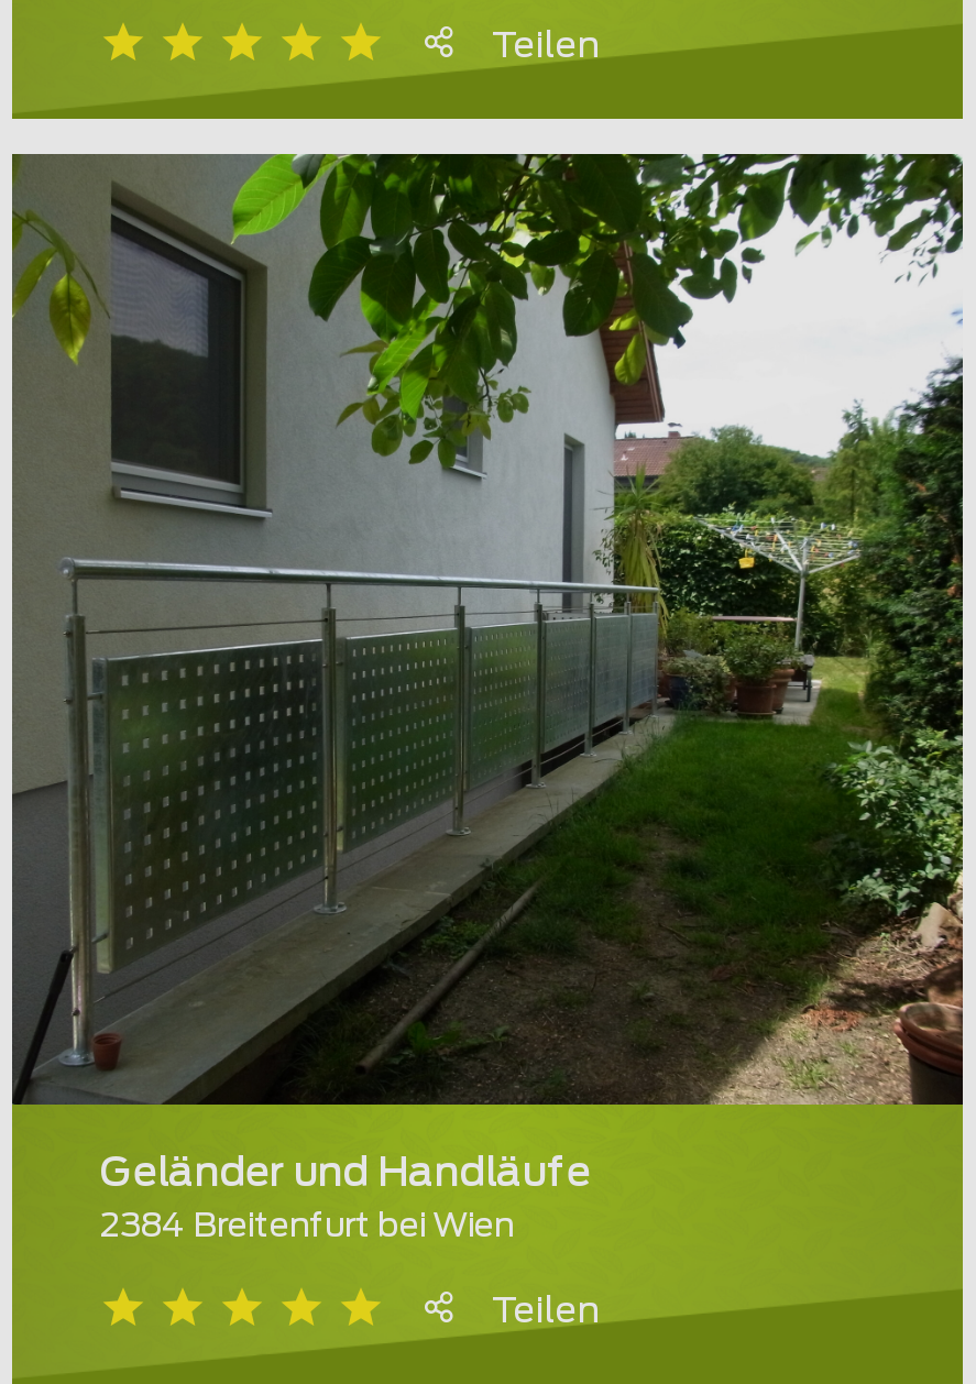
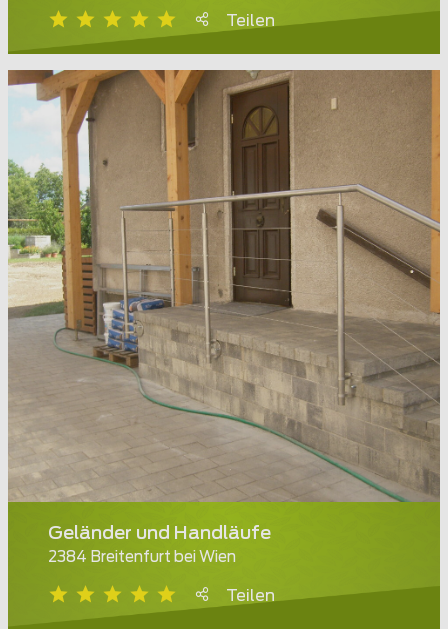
[10,152,965,1107] [image] -> [7,69,441,503] [image]

